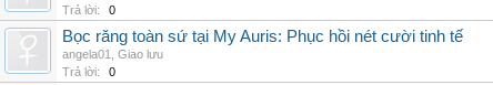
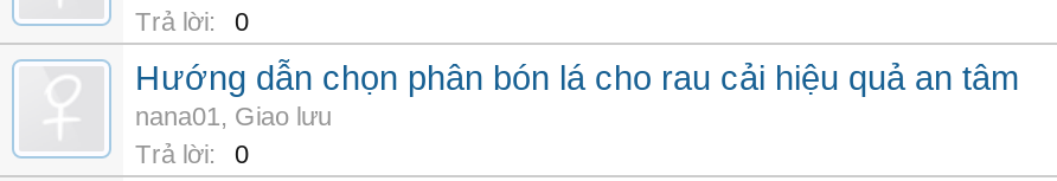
[62,28,463,61] Bọc răng toàn sứ tại My Auris: Phục hồi nét cười tinh tế | angela01, Giao lưu -> [135,59,1021,130] Hướng dẫn chọn phân bón lá cho rau cải hiệu quả an tâm | nana01, Giao lưu

